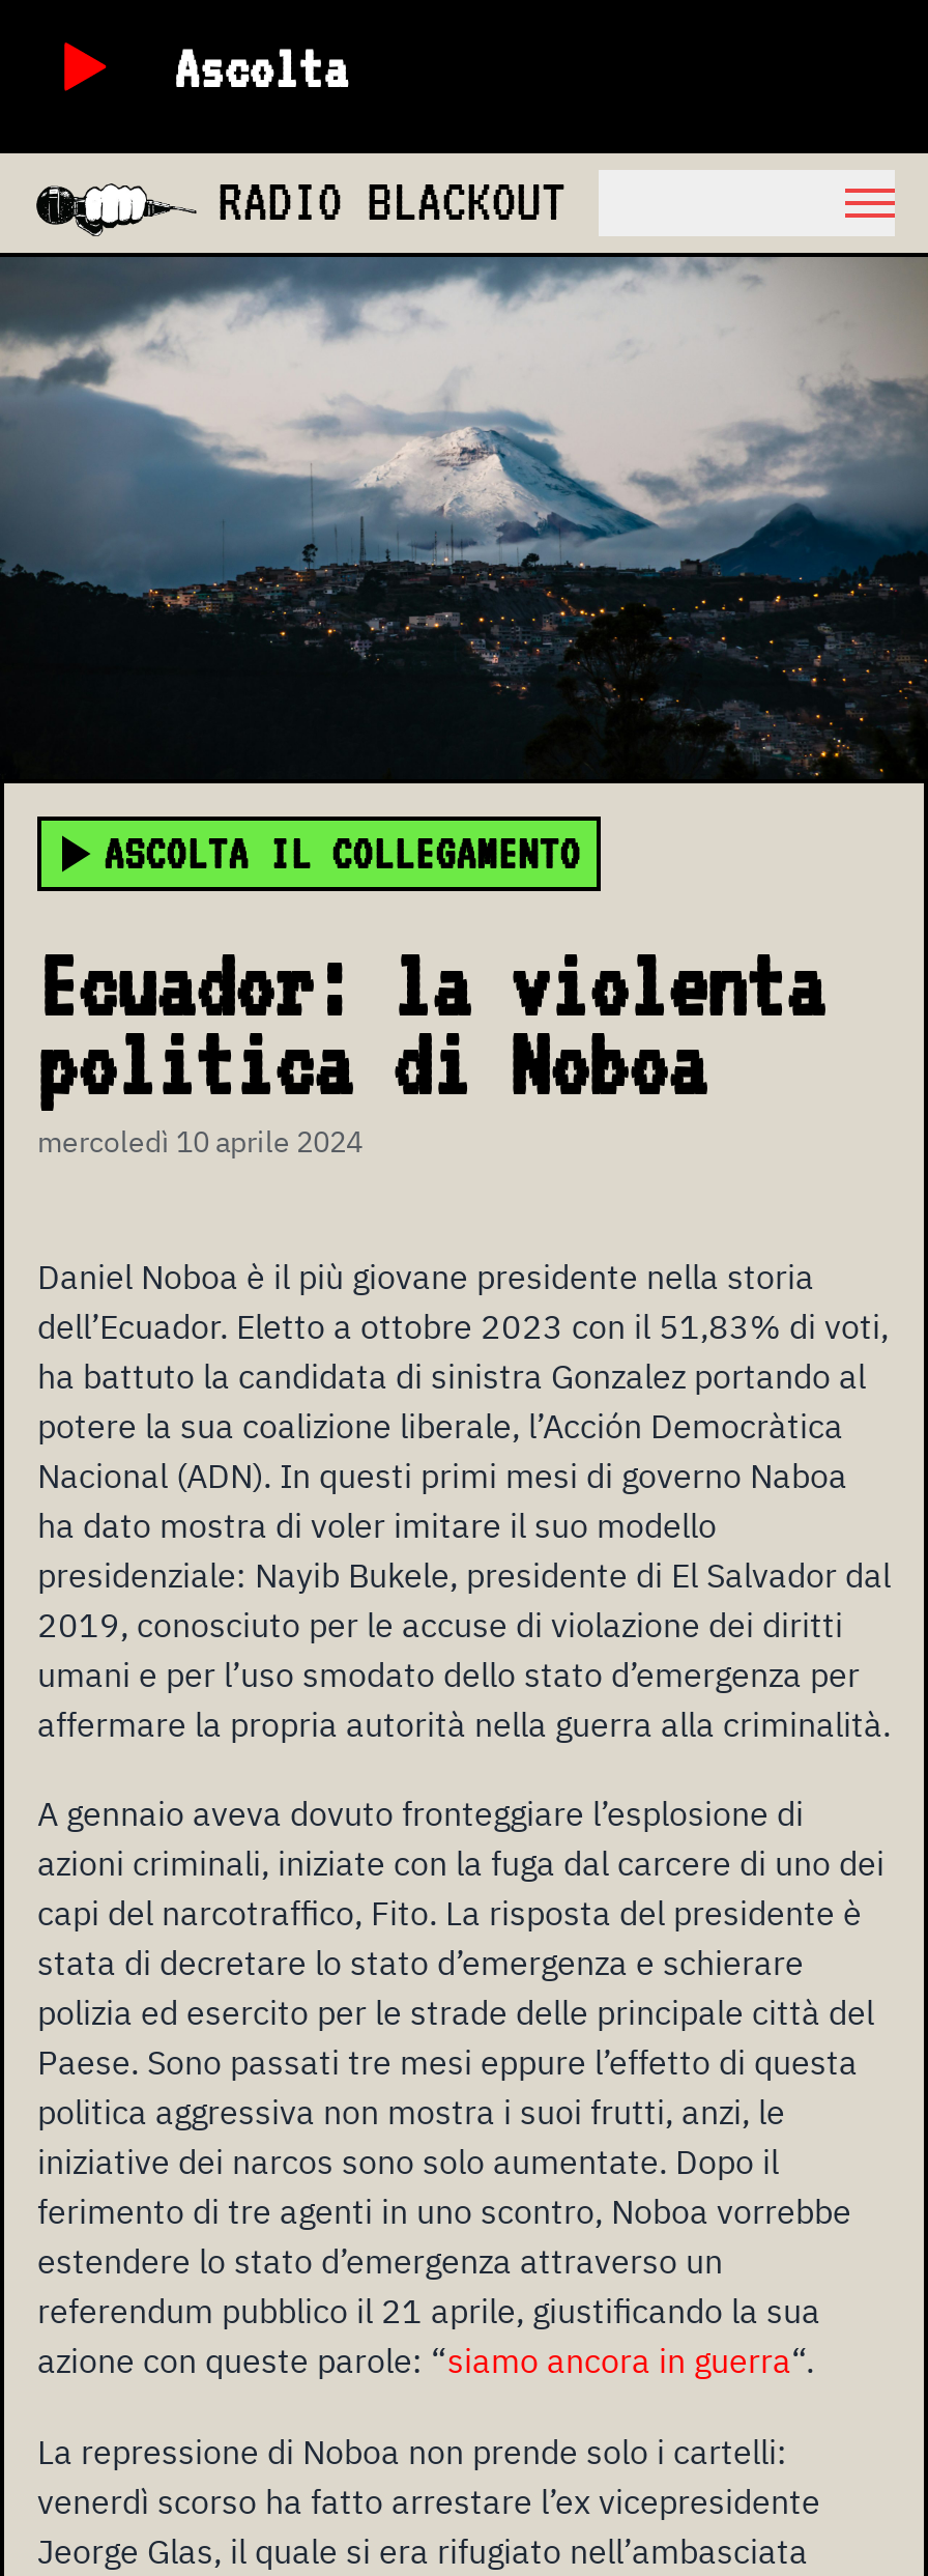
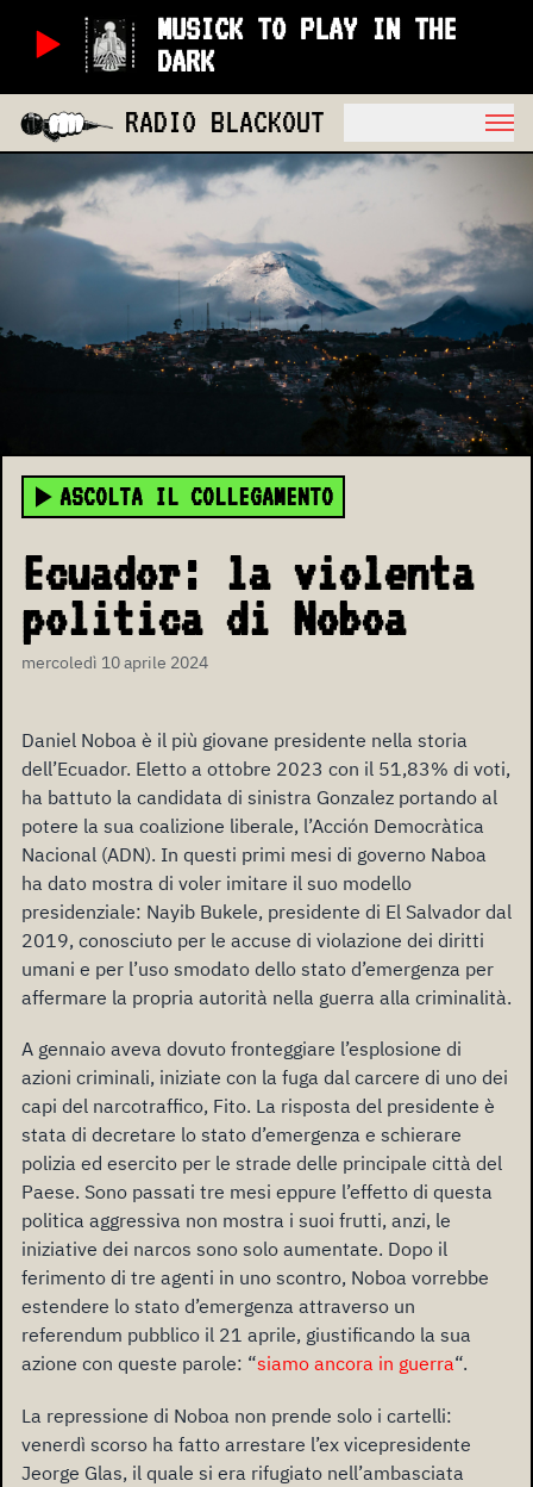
[174,36,348,98] Ascolta -> [158,11,457,79] MUSICK TO PLAY IN THE | DARK

